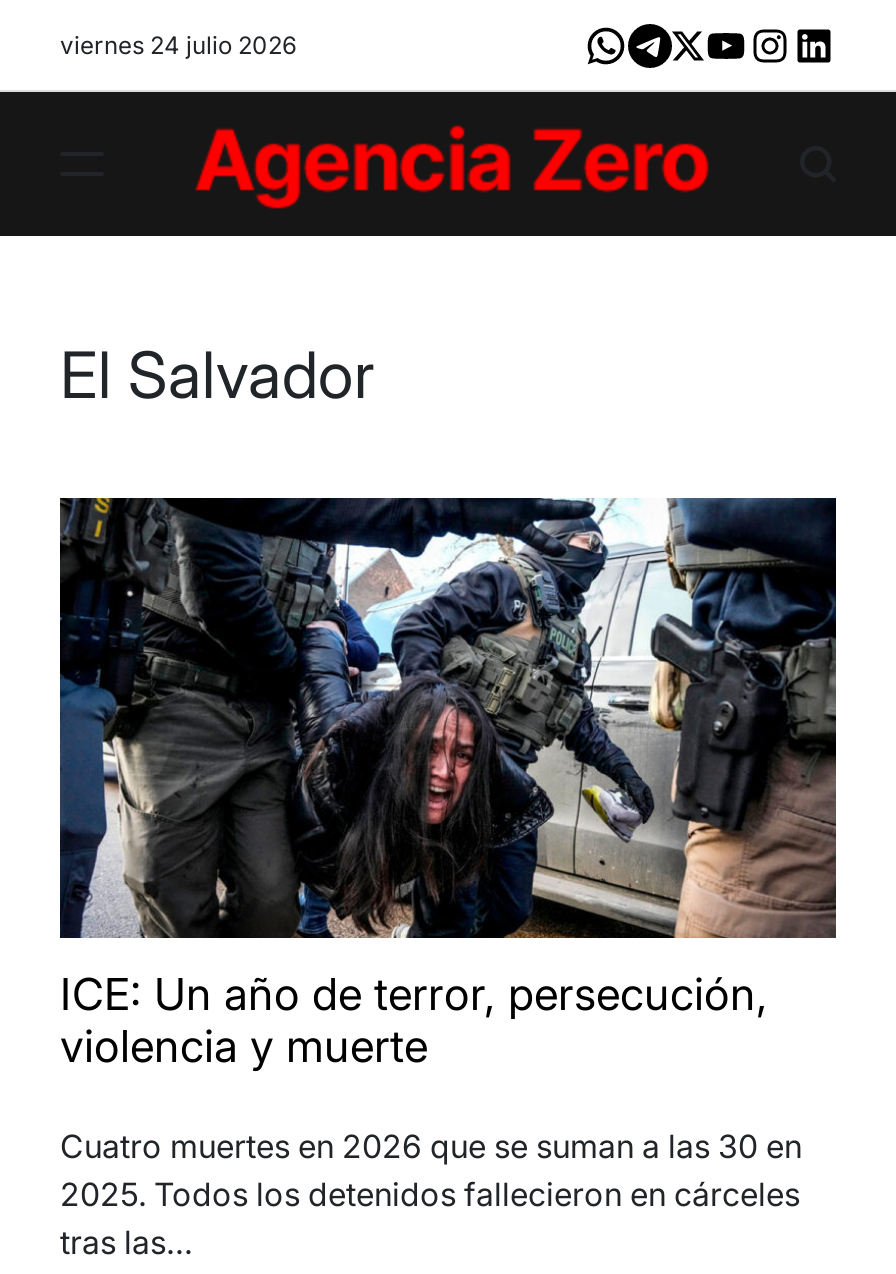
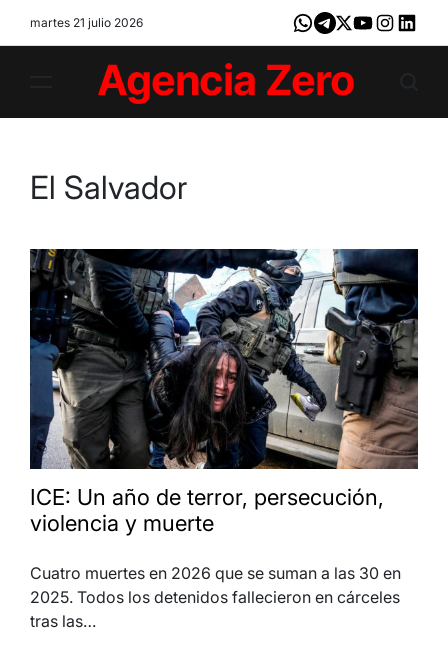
[60,29,296,59] viernes 24 julio 2026 -> [30,14,143,29] martes 21 julio 2026

